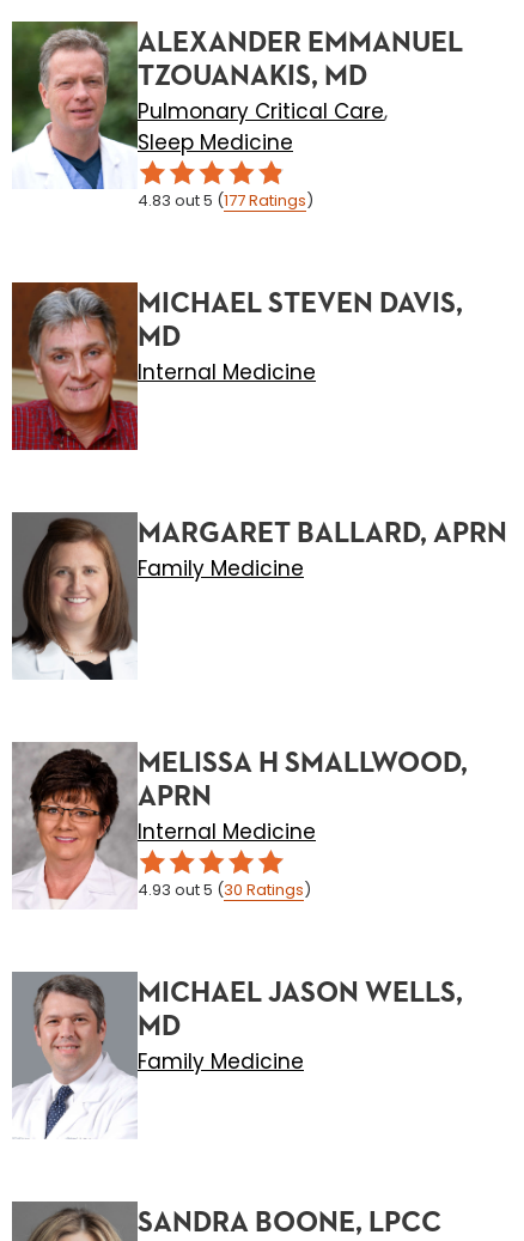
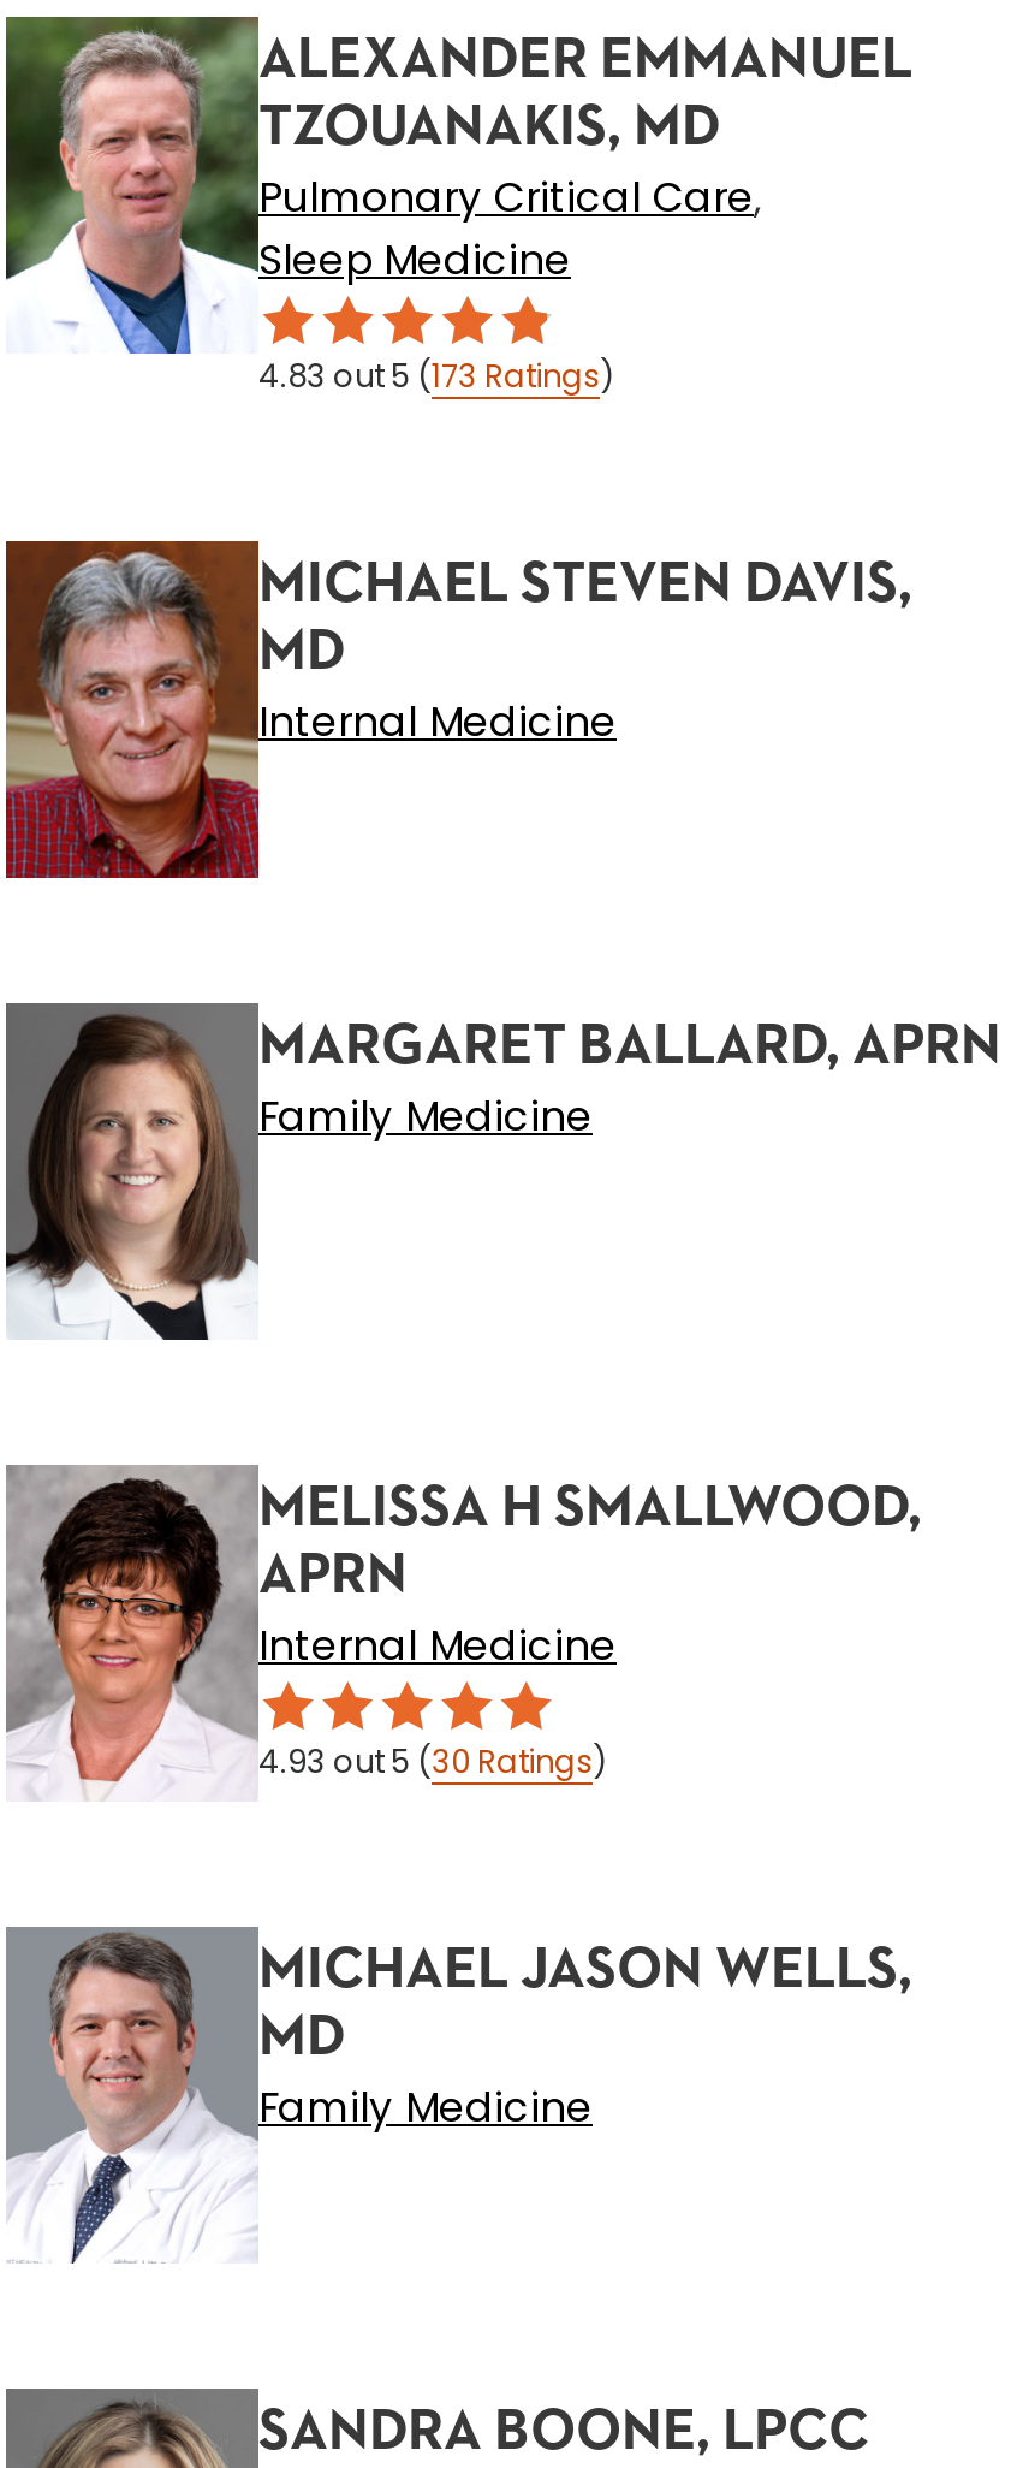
[138,189,313,212] 4.83 out 5 (177 Ratings) -> [258,354,614,399] 4.83 out 5 (173 Ratings)

